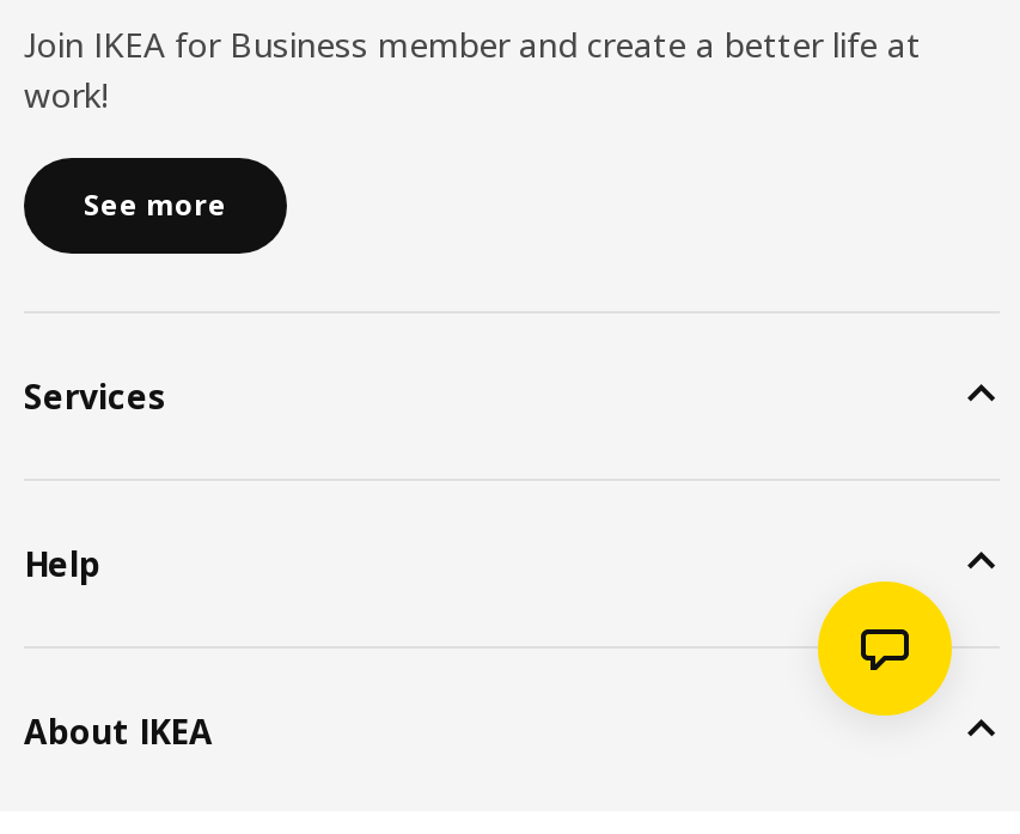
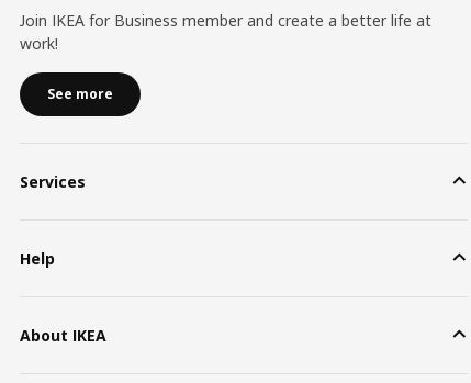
[816,579,954,718] [image] -> none

